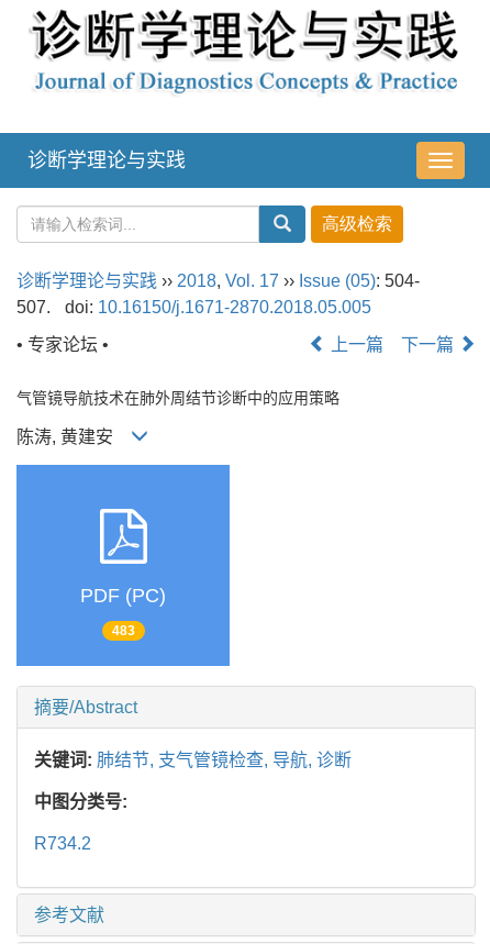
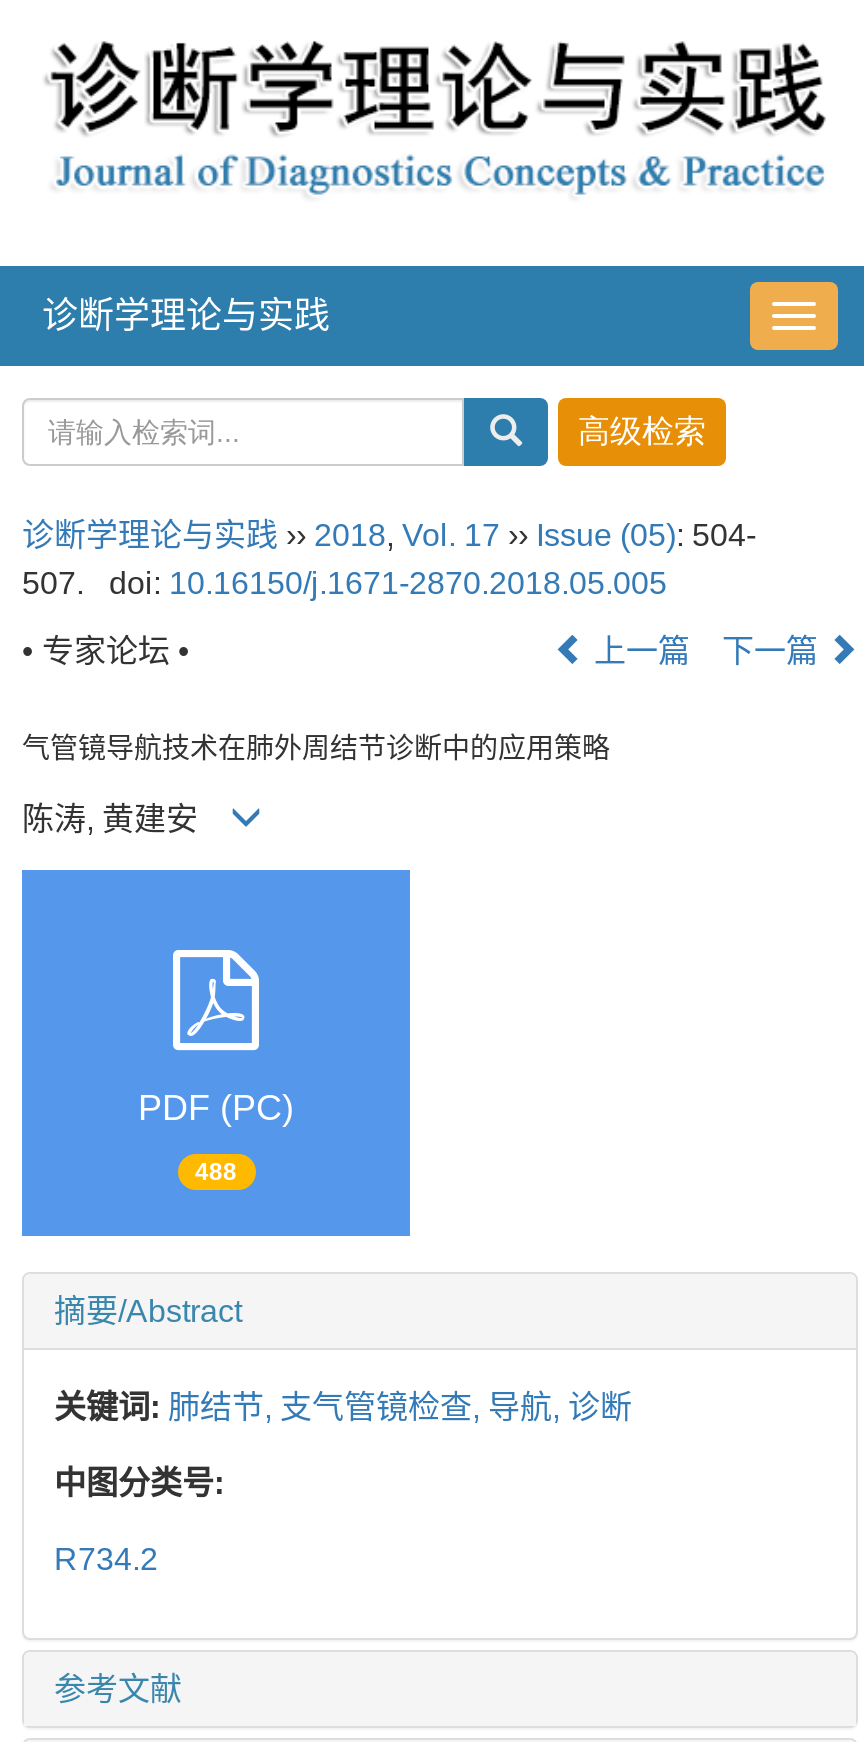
[112,624,135,639] 483 -> [195,1159,237,1187] 488

